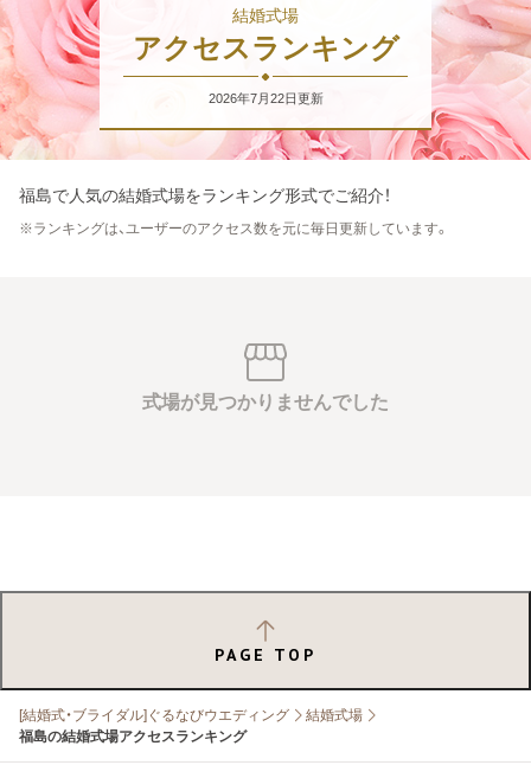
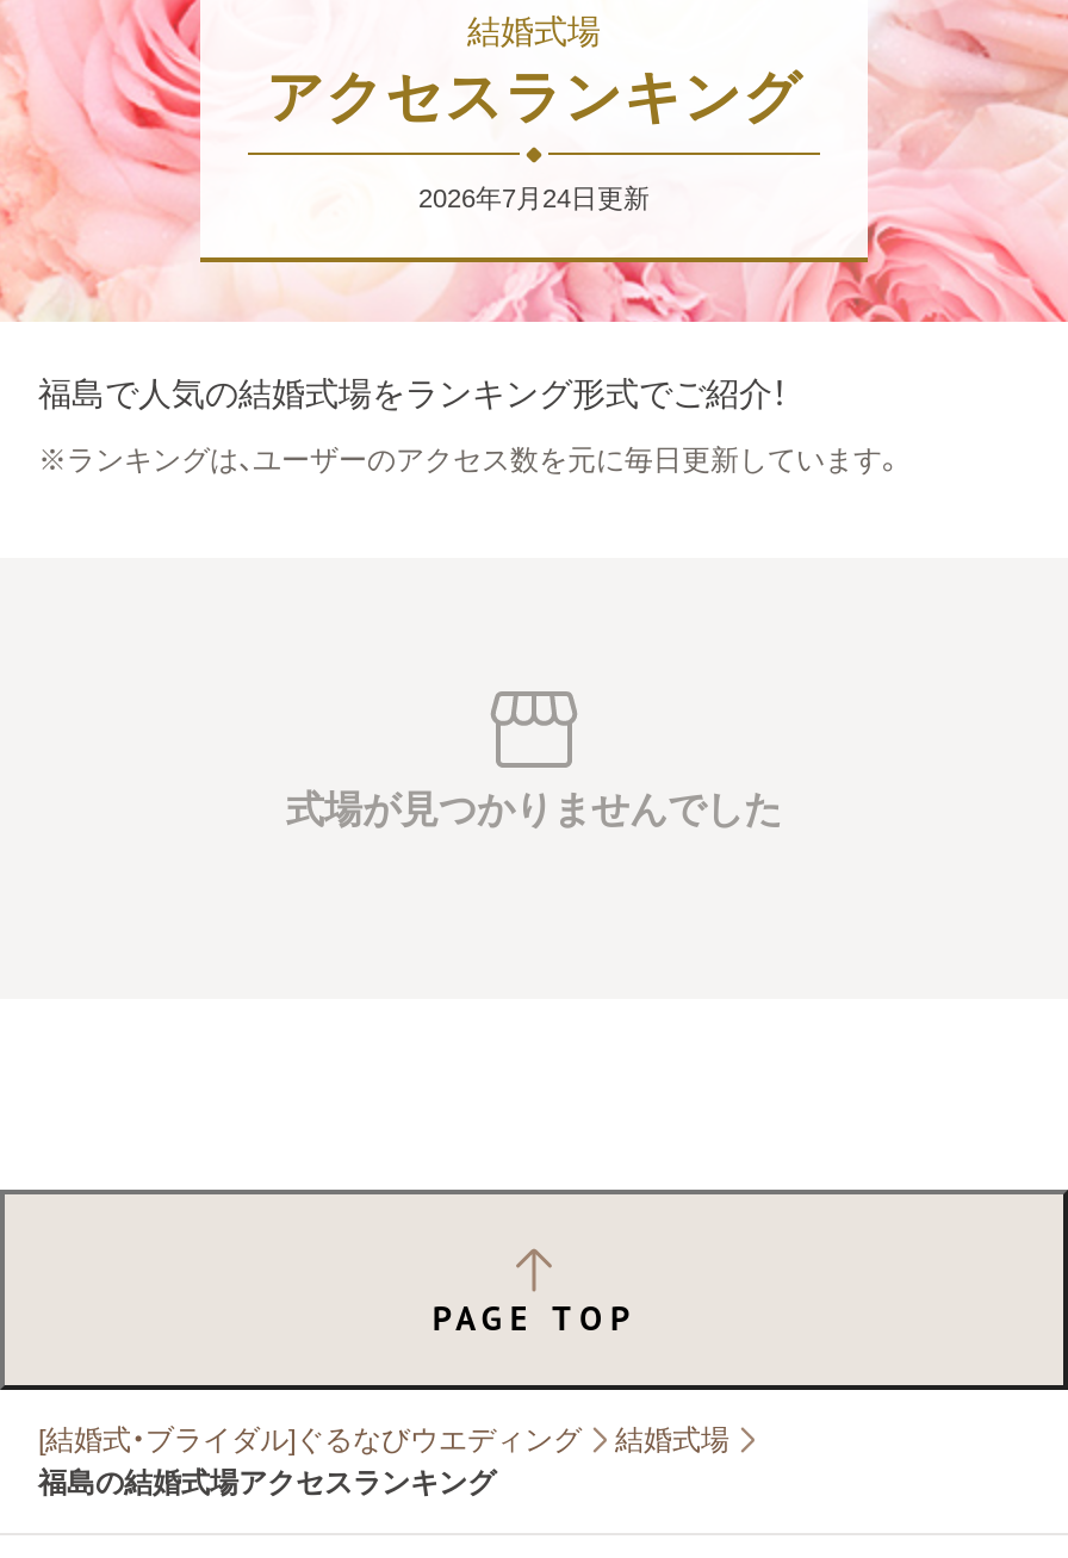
[208,91,323,105] 2026年7月22日更新 -> [418,182,650,211] 2026年7月24日更新

